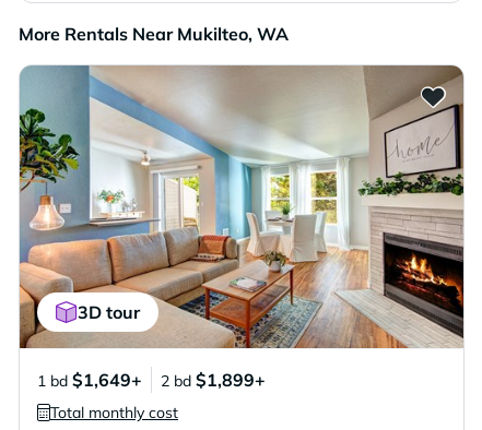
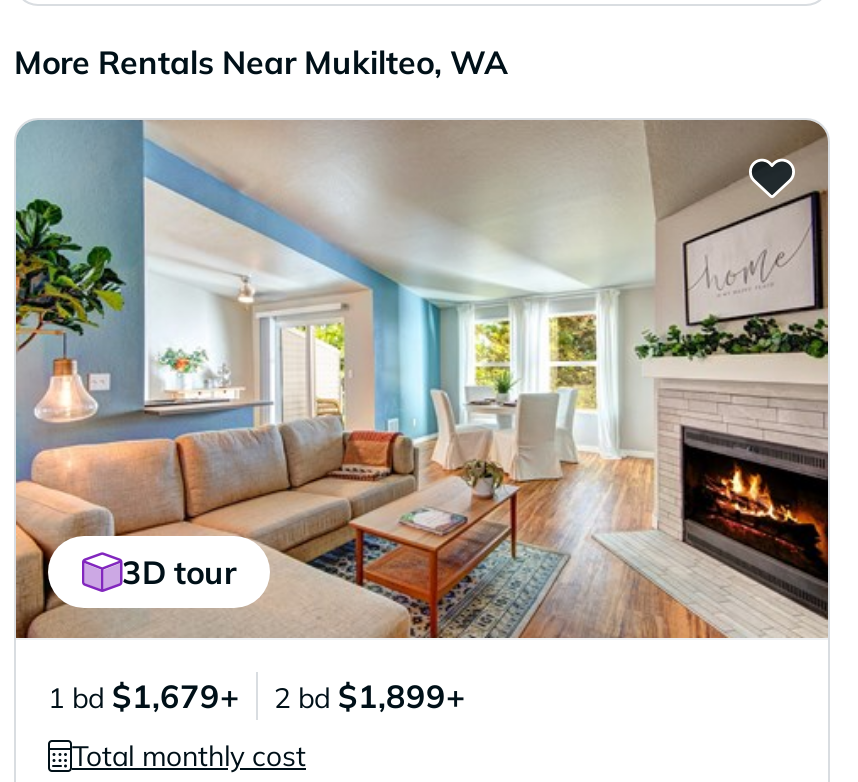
[37,369,266,391] 1 bd $1,649+ 2 bd $1,899+ -> [48,676,466,716] 1 bd $1,679+ 2 bd $1,899+

